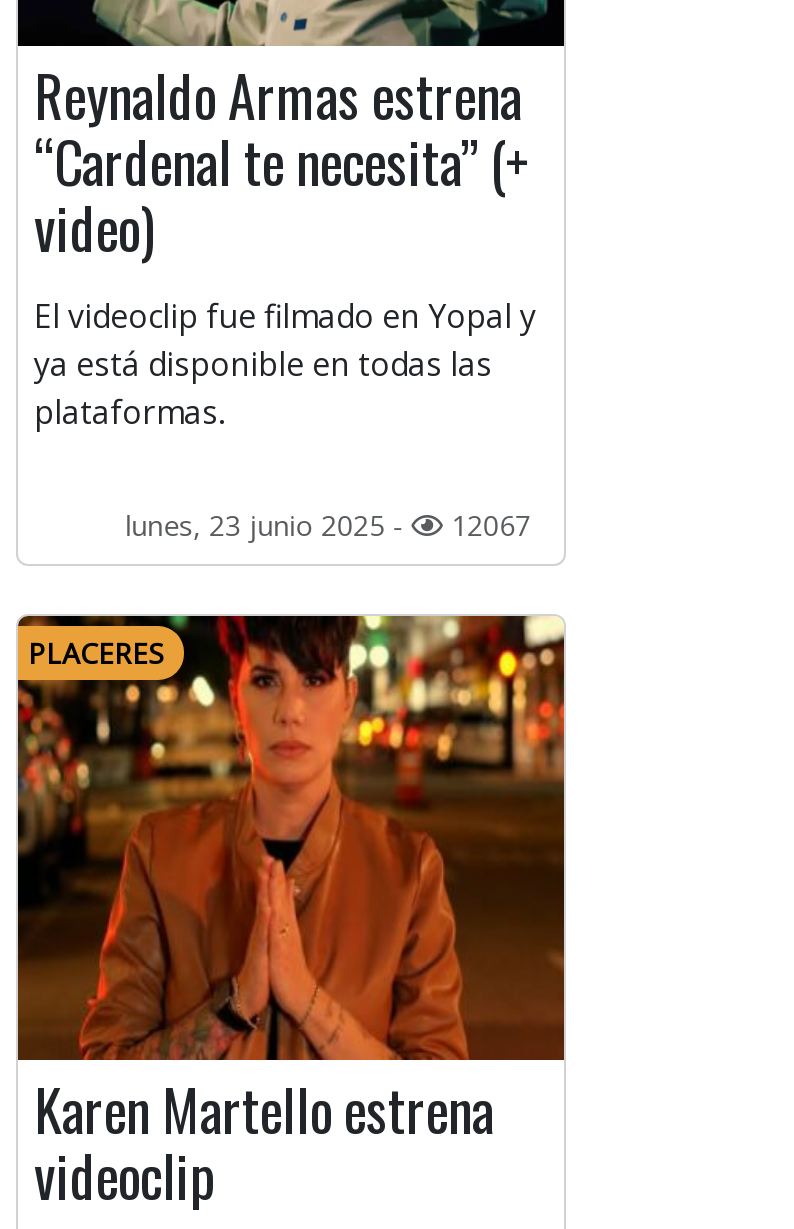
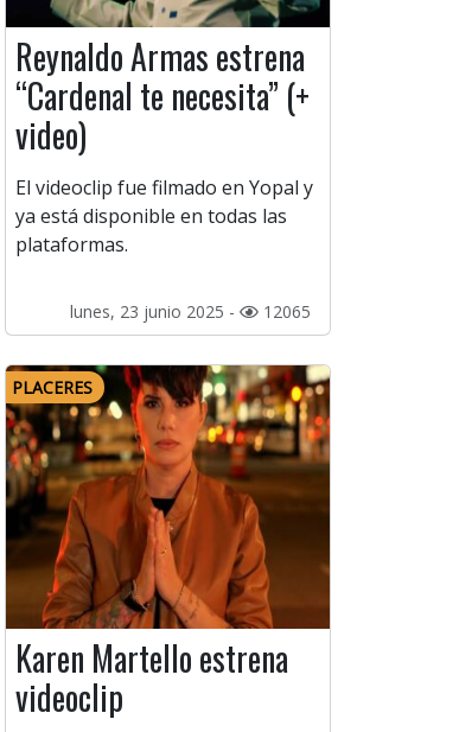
[125,506,531,544] lunes, 23 junio 2025 - 12067 -> [70,300,310,323] lunes, 23 junio 2025 - 12065

